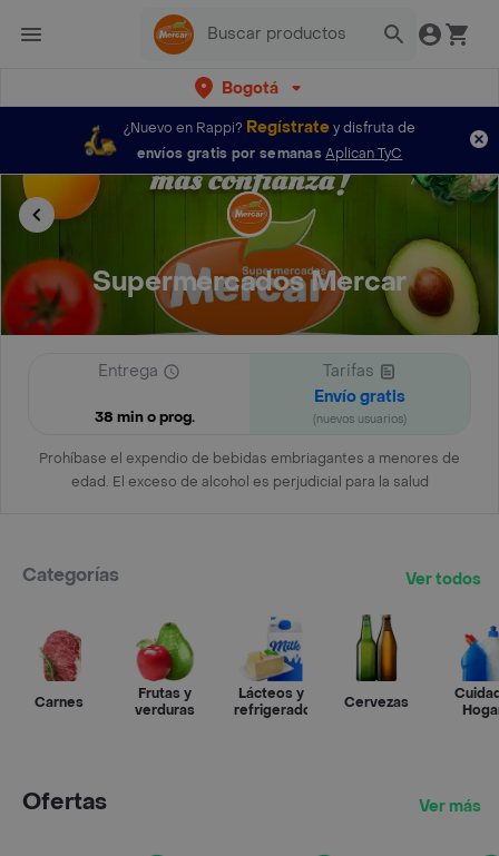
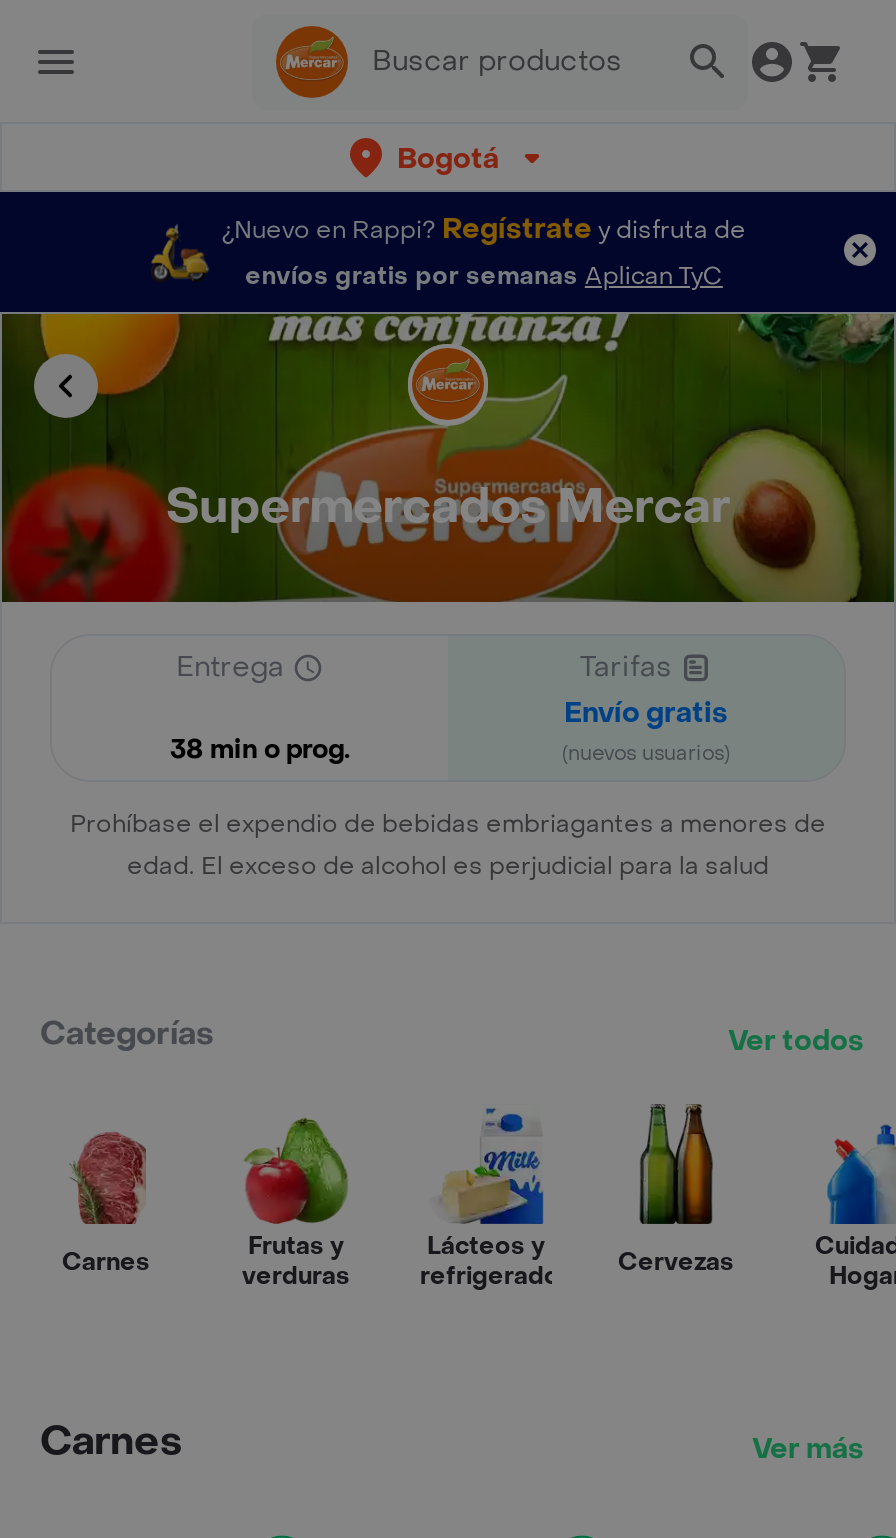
[22,788,107,817] Ofertas -> [40,1416,182,1468] Carnes

